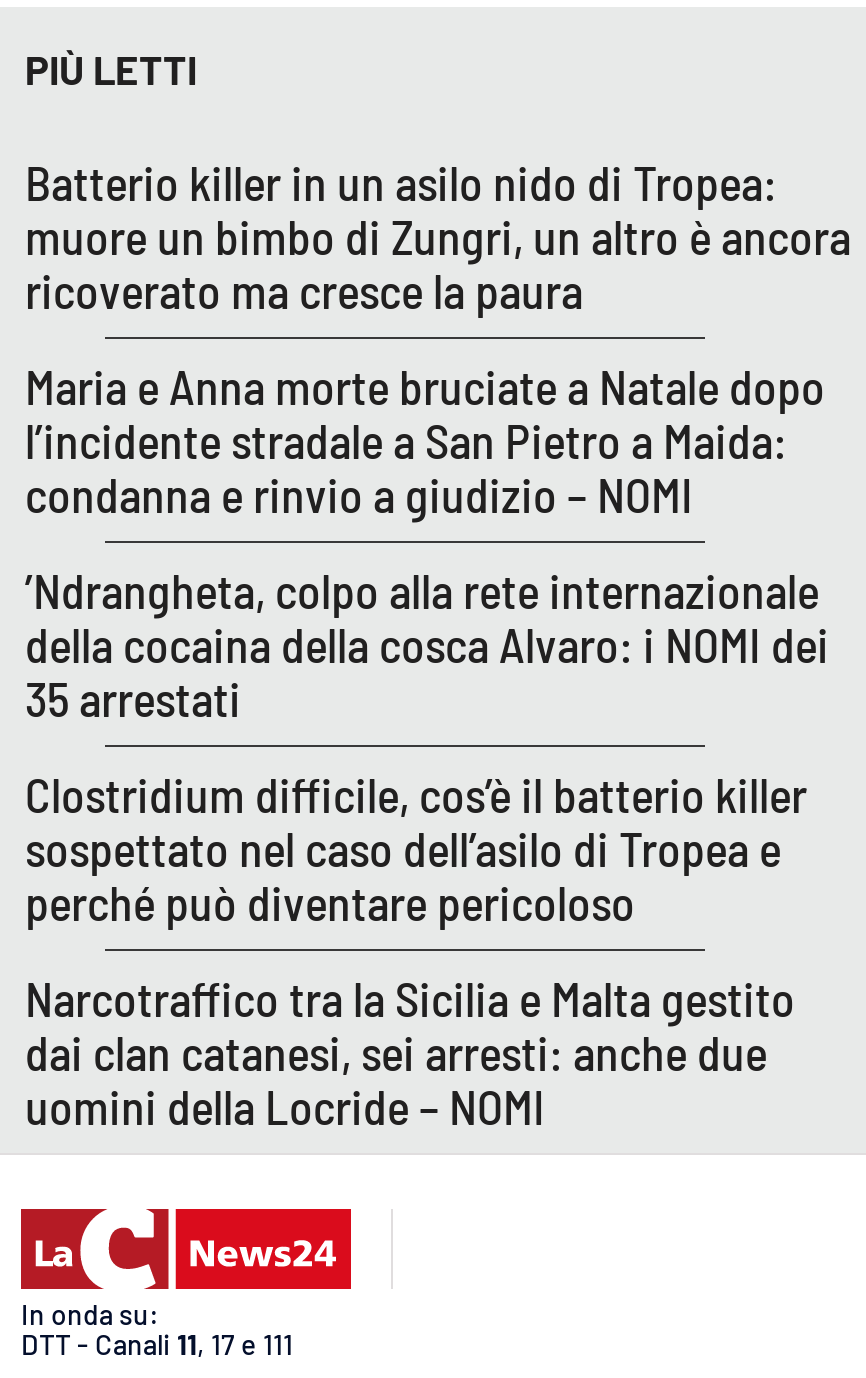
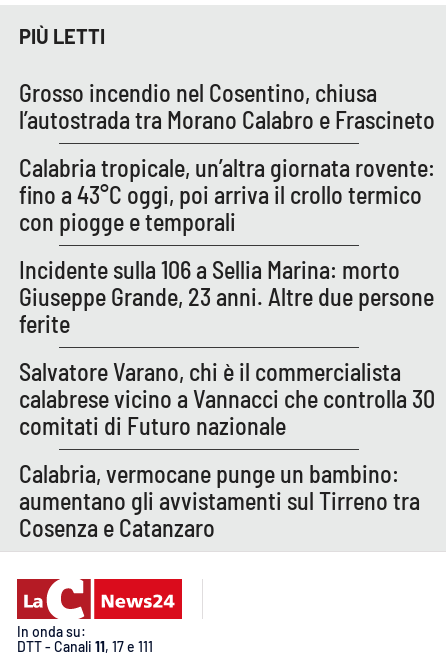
[25,153,851,319] Batterio killer in un asilo nido di Tropea: | muore un bimbo di Zungri, un altro è ancora | ricoverato ma cresce la paura -> [19,78,435,134] Grosso incendio nel Cosentino, chiusa | l’autostrada tra Morano Calabro e Frascineto
[25,357,825,523] Maria e Anna morte bruciate a Natale dopo | l’incidente stradale a San Pietro a Maida: | condanna e rinvio a giudizio – NOMI -> [19,153,435,236] Calabria tropicale, un’altra giornata rovente: | fino a 43°C oggi, poi arriva il crollo termico | con piogge e temporali
[25,561,829,727] ’Ndrangheta, colpo alla rete internazionale | della cocaina della cosca Alvaro: i NOMI dei | 35 arrestati -> [19,255,434,338] Incidente sulla 106 a Sellia Marina: morto | Giuseppe Grande, 23 anni. Altre due persone | ferite
[25,765,807,931] Clostridium difficile, cos’è il batterio killer | sospettato nel caso dell’asilo di Tropea e | perché può diventare pericoloso -> [19,357,435,440] Salvatore Varano, chi è il commercialista | calabrese vicino a Vannacci che controlla 30 | comitati di Futuro nazionale
[25,969,795,1135] Narcotraffico tra la Sicilia e Malta gestito | dai clan catanesi, sei arresti: anche due | uomini della Locride – NOMI -> [19,459,420,542] Calabria, vermocane punge un bambino: | aumentano gli avvistamenti sul Tirreno tra | Cosenza e Catanzaro

